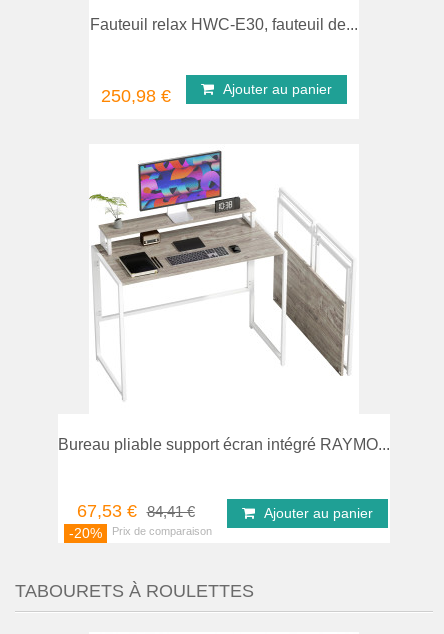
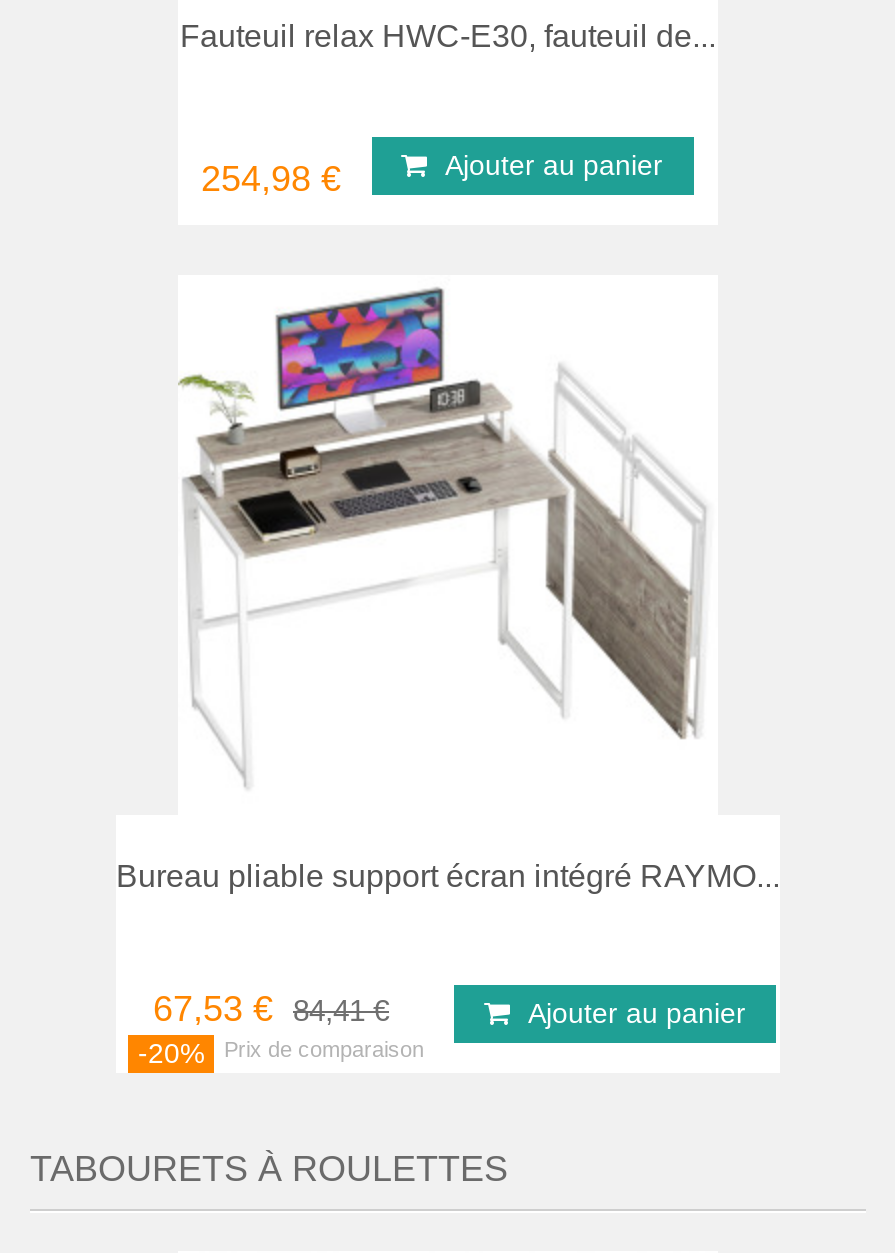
[100,86,170,106] 250,98 € -> [201,159,341,199] 254,98 €

